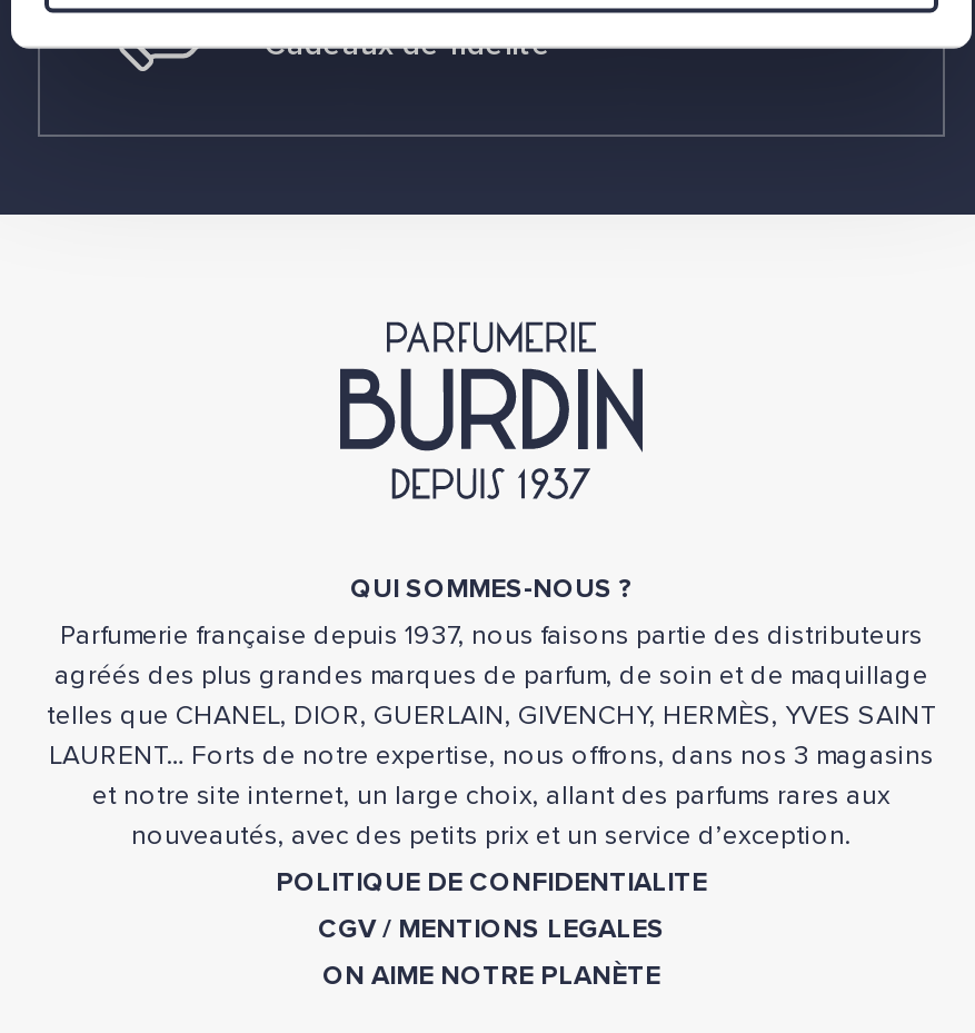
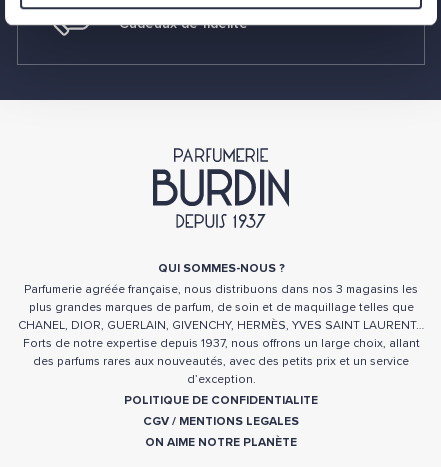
[47,618,936,852] Parfumerie française depuis 1937, nous faisons partie des distributeurs | agréés des plus grandes marques de parfum, de soin et de maquillage | telles que CHANEL, DIOR, GUERLAIN, GIVENCHY, HERMÈS, YVES SAINT | LAURENT… Forts de notre expertise, nous offrons, dans nos 3 magasins | et notre site internet, un large choix, allant des parfums rares aux | nouveautés, avec des petits prix et un service d’exception. -> [18,281,424,386] Parfumerie agréée française, nous distribuons dans nos 3 magasins les | plus grandes marques de parfum, de soin et de maquillage telles que | CHANEL, DIOR, GUERLAIN, GIVENCHY, HERMÈS, YVES SAINT LAURENT… | Forts de notre expertise depuis 1937, nous offrons un large choix, allant | des parfums rares aux nouveautés, avec des petits prix et un service | d’exception.

